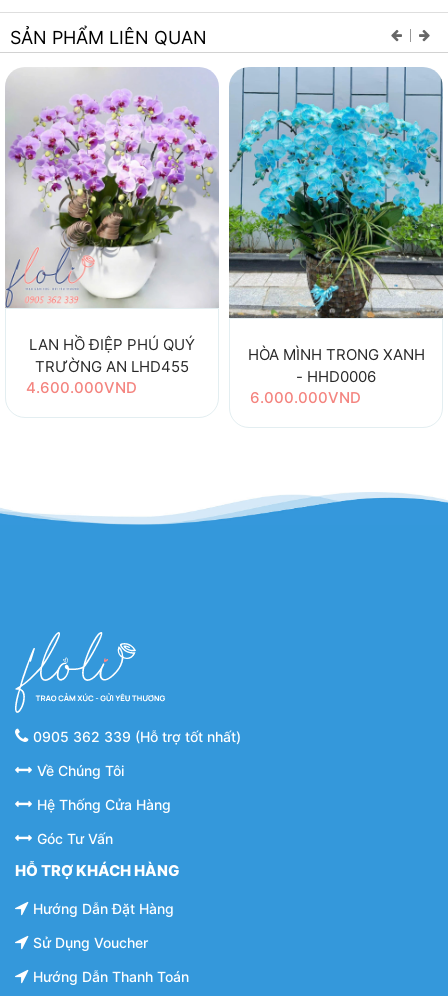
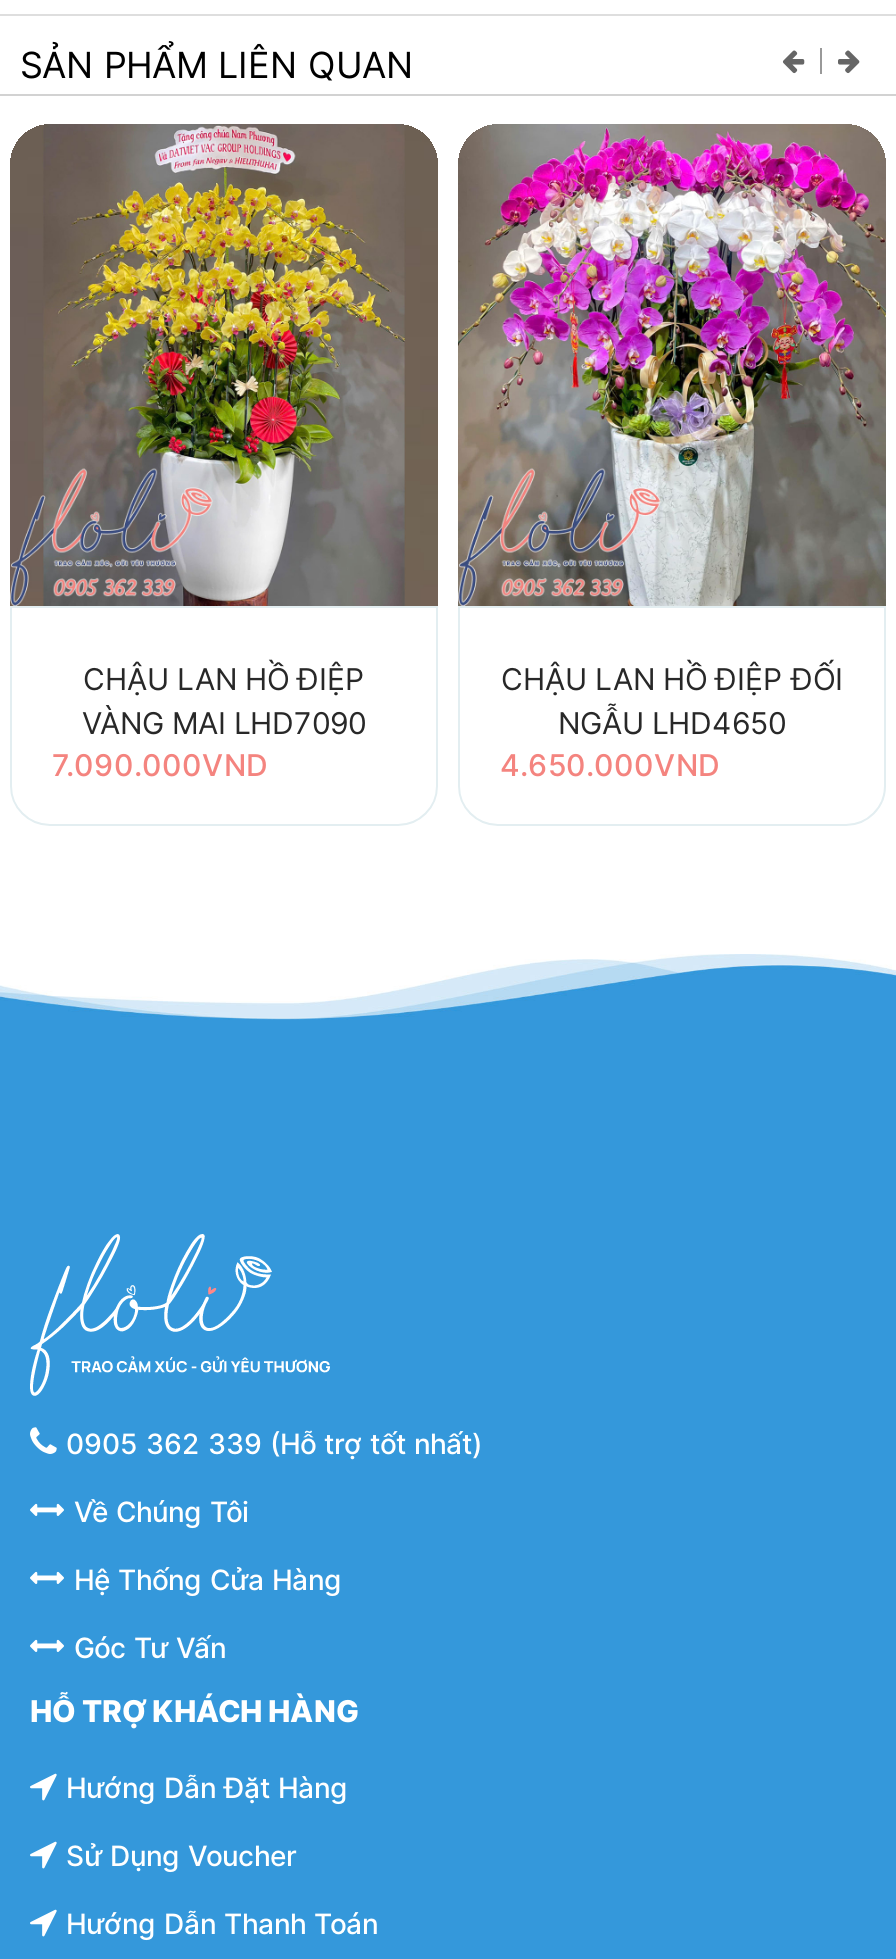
[6,67,219,397] [image] | LAN HỒ ĐIỆP PHÚ QUÝ | TRƯỜNG AN LHD455 | 4.600.000VND -> [10,124,440,784] [image] | CHẬU LAN HỒ ĐIỆP | VÀNG MAI LHD7090 | 7.090.000VND
[228,67,443,406] [image] | HÒA MÌNH TRONG XANH | - HHD0006 | 6.000.000VND -> [458,124,888,784] [image] | CHẬU LAN HỒ ĐIỆP ĐỐI | NGẪU LHD4650 | 4.650.000VND

